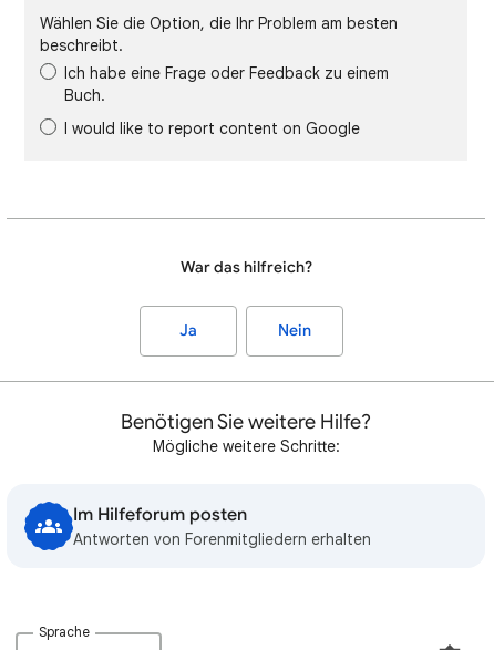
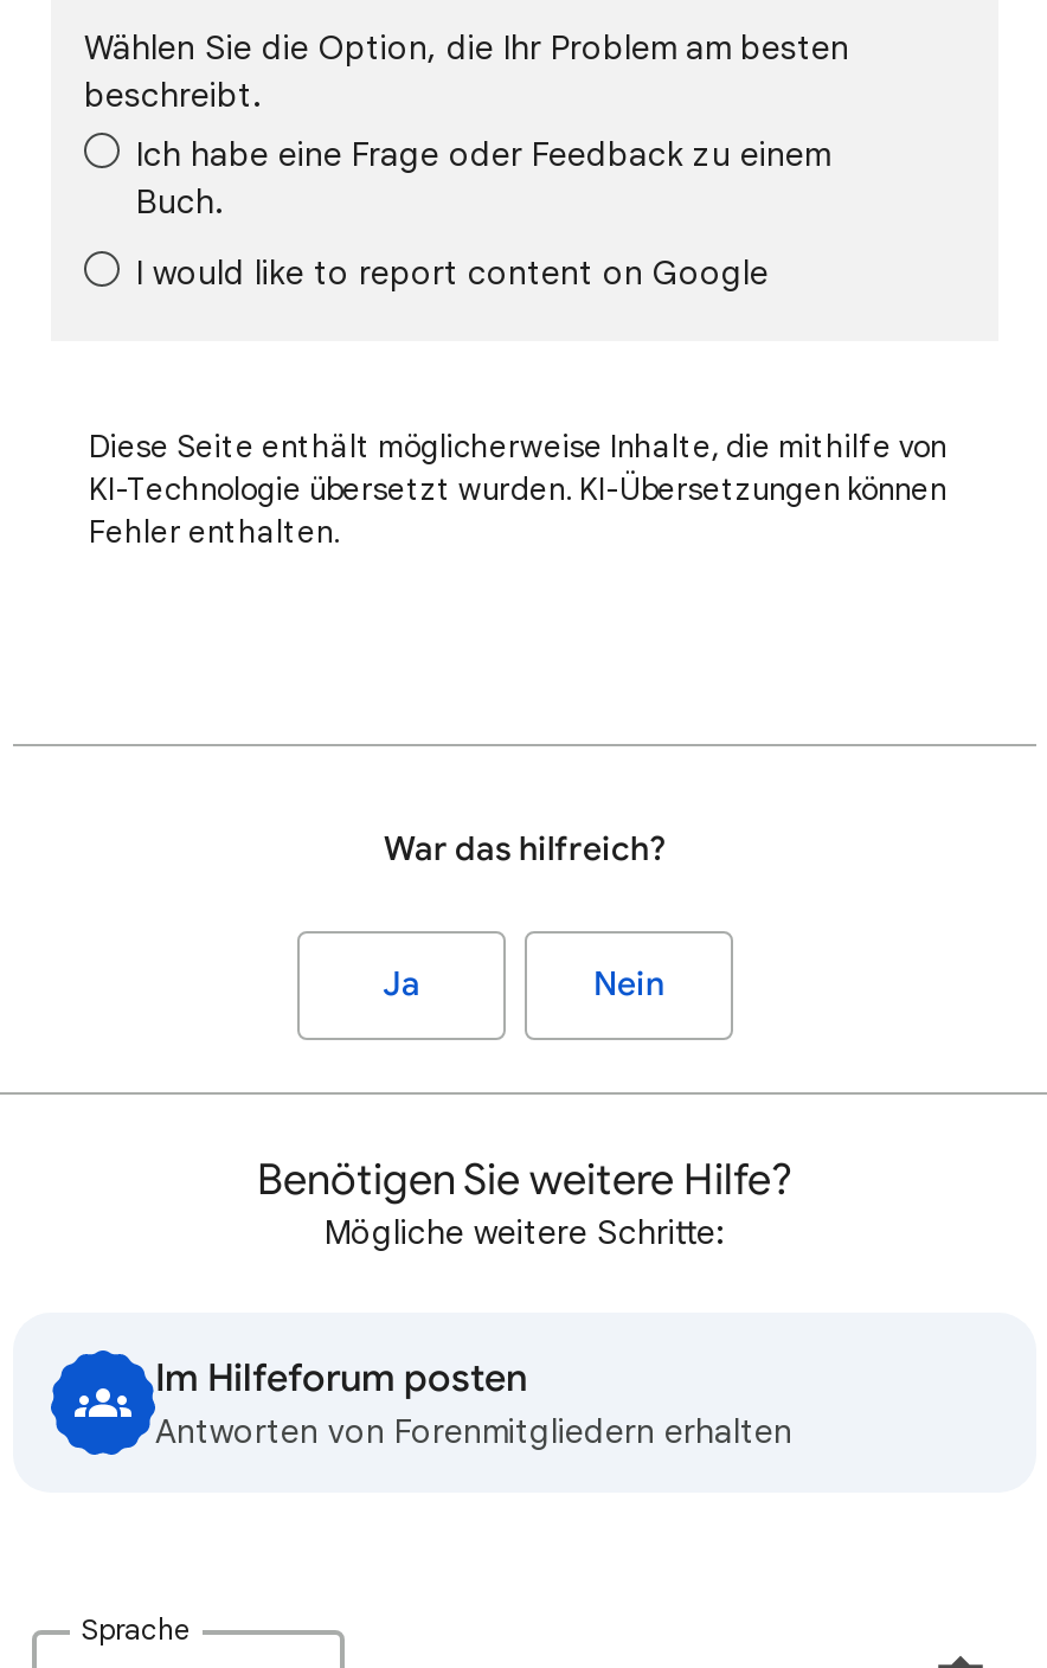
none -> [89,426,946,552] Diese Seite enthält möglicherweise Inhalte, die mithilfe von | KI-Technologie übersetzt wurden. KI-Übersetzungen können | Fehler enthalten.

